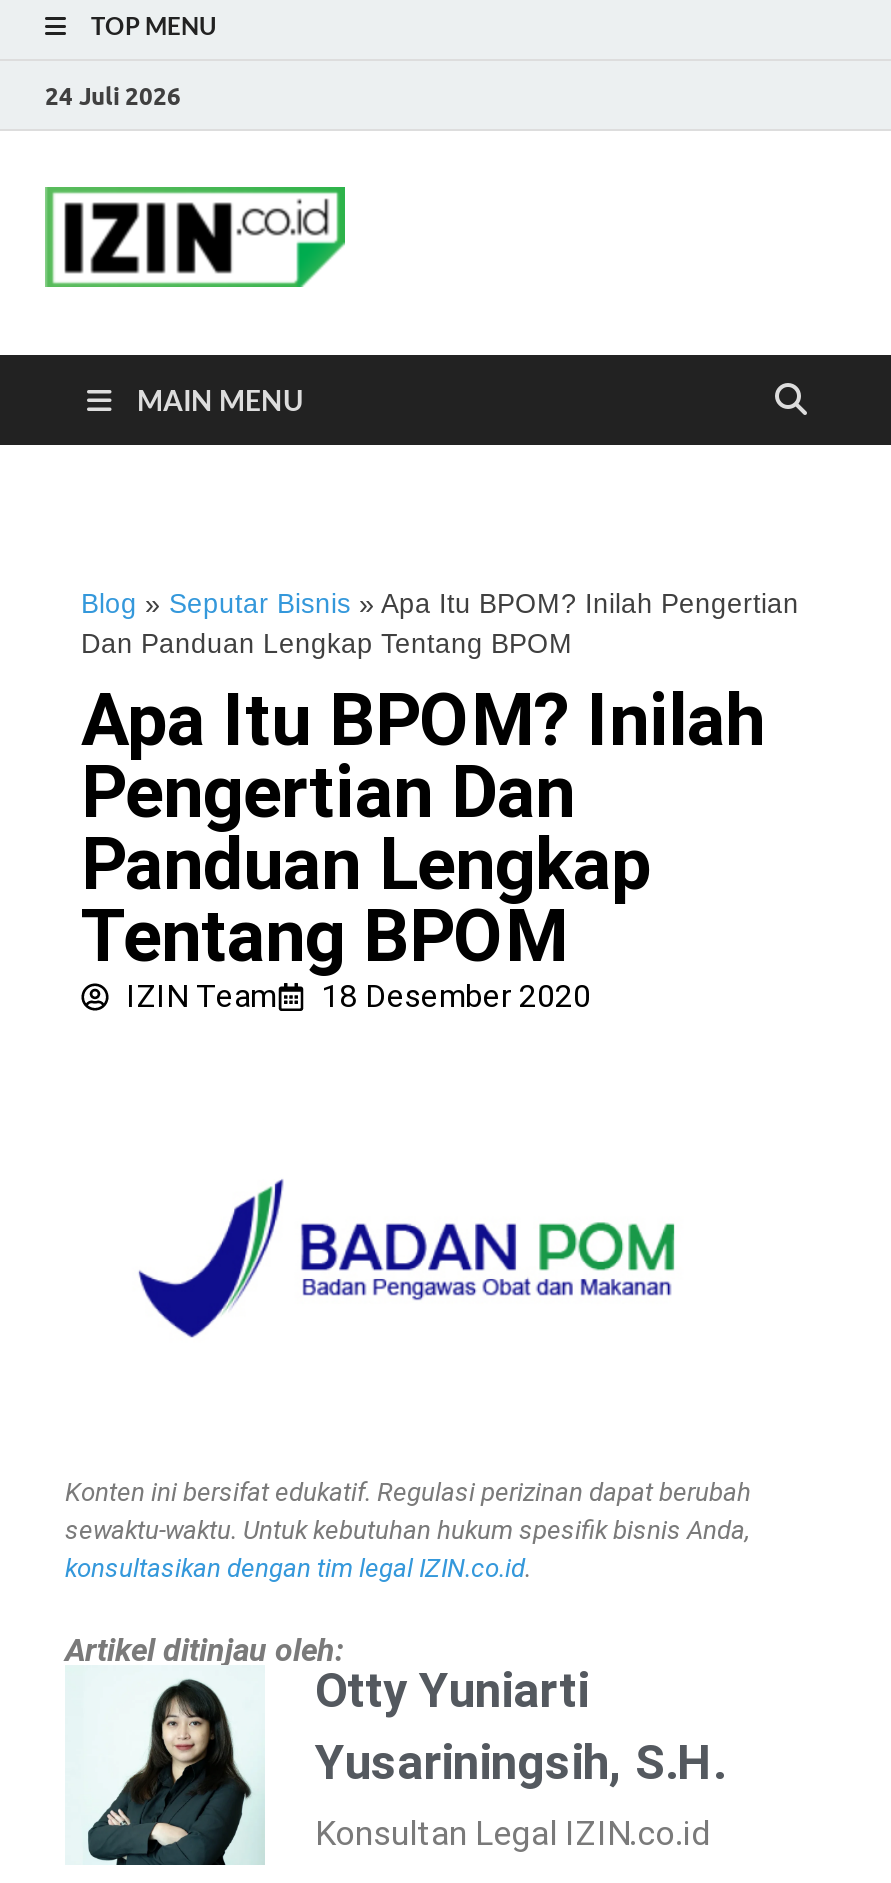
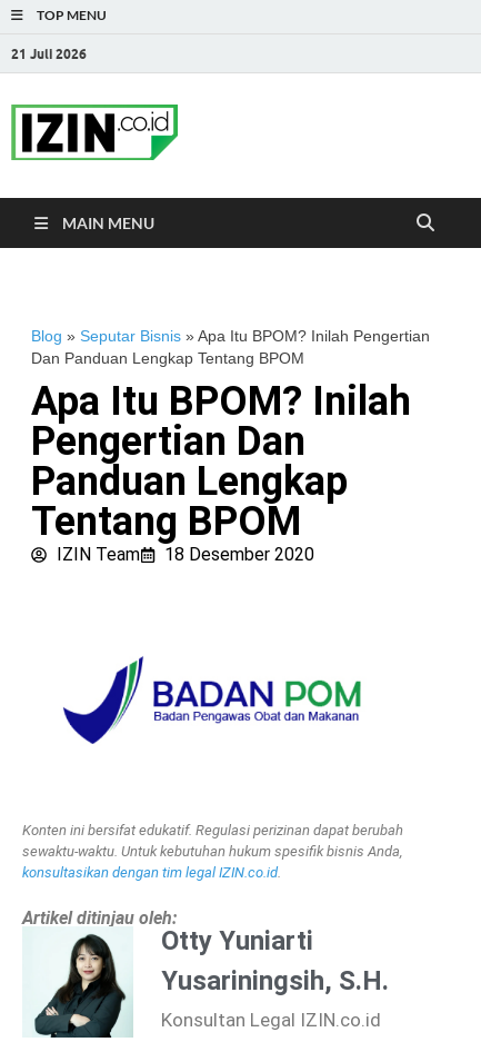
[45,80,181,110] 24 Juli 2026 -> [11,45,87,62] 21 Juli 2026

